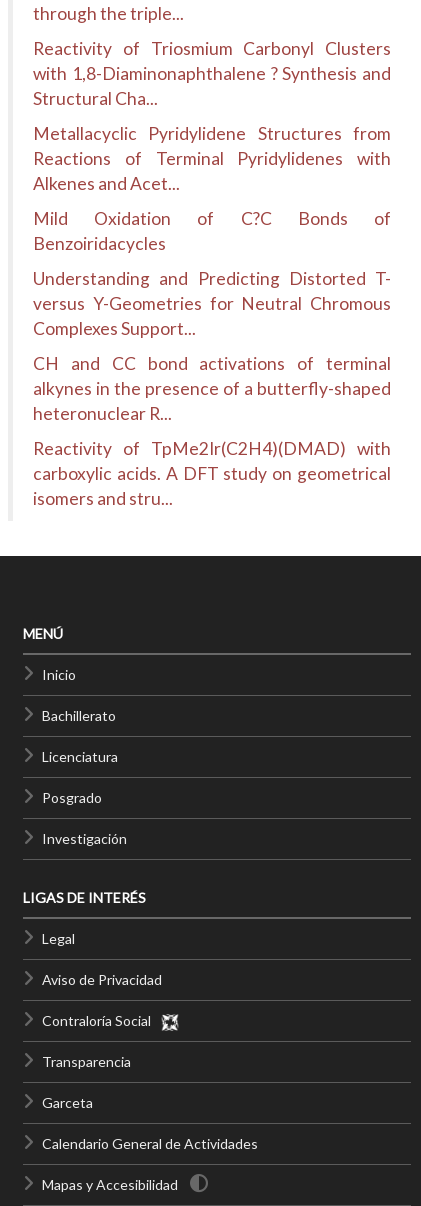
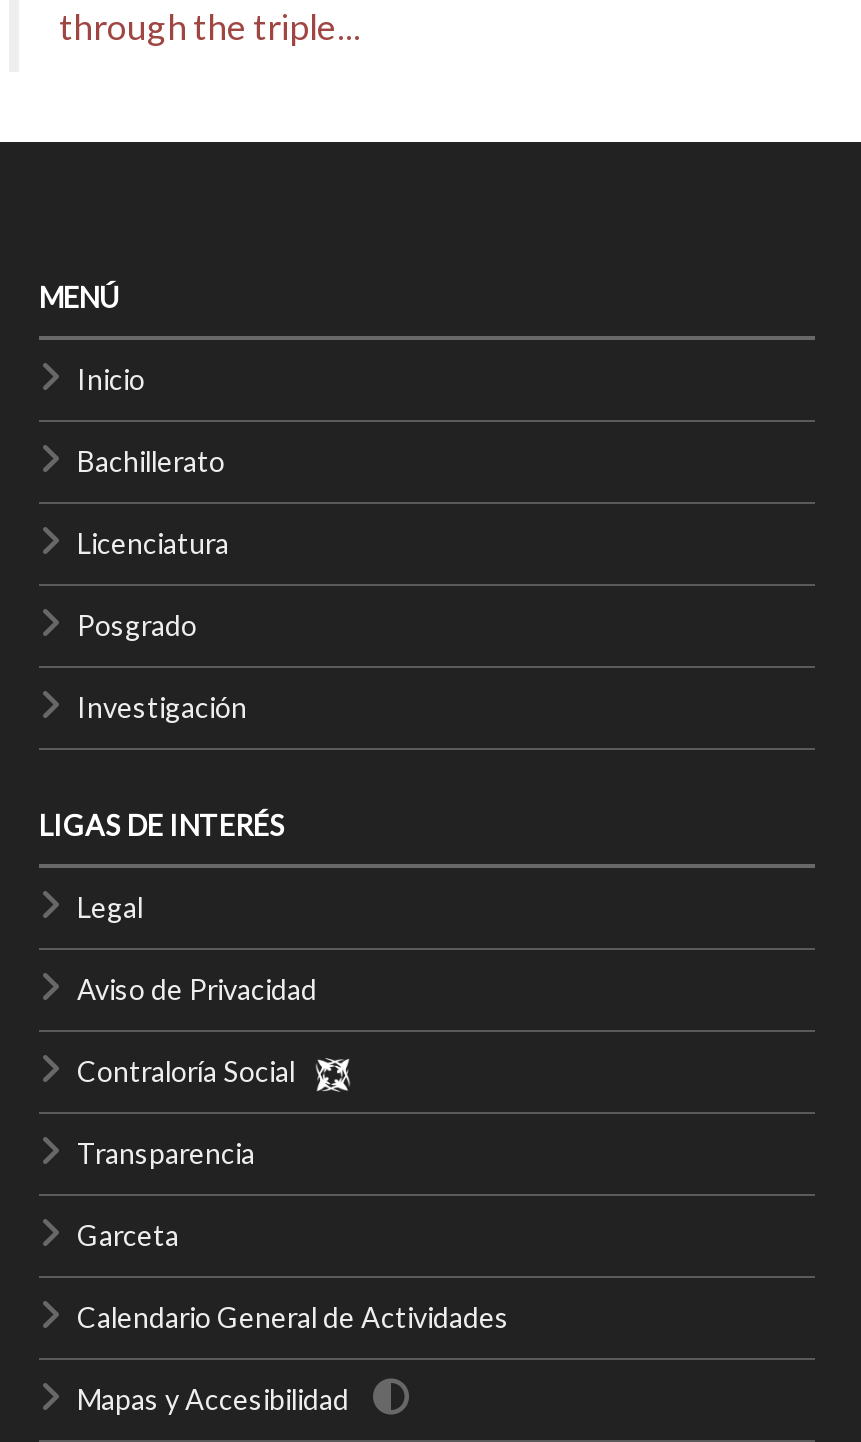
[33,38,391,509] Reactivity of Triosmium Carbonyl Clusters | with 1,8-Diaminonaphthalene ? Synthesis and | Structural Cha... | Metallacyclic Pyridylidene Structures from | Reactions of Terminal Pyridylidenes with | Alkenes and Acet... | Mild Oxidation of C?C Bonds of | Benzoiridacycles | Understanding and Predicting Distorted T- | versus Y-Geometries for Neutral Chromous | Complexes Support... | CH and CC bond activations of terminal | alkynes in the presence of a butterfly-shaped | heteronuclear R... | Reactivity of TpMe2Ir(C2H4)(DMAD) with | carboxylic acids. A DFT study on geometrical | isomers and stru... -> none

